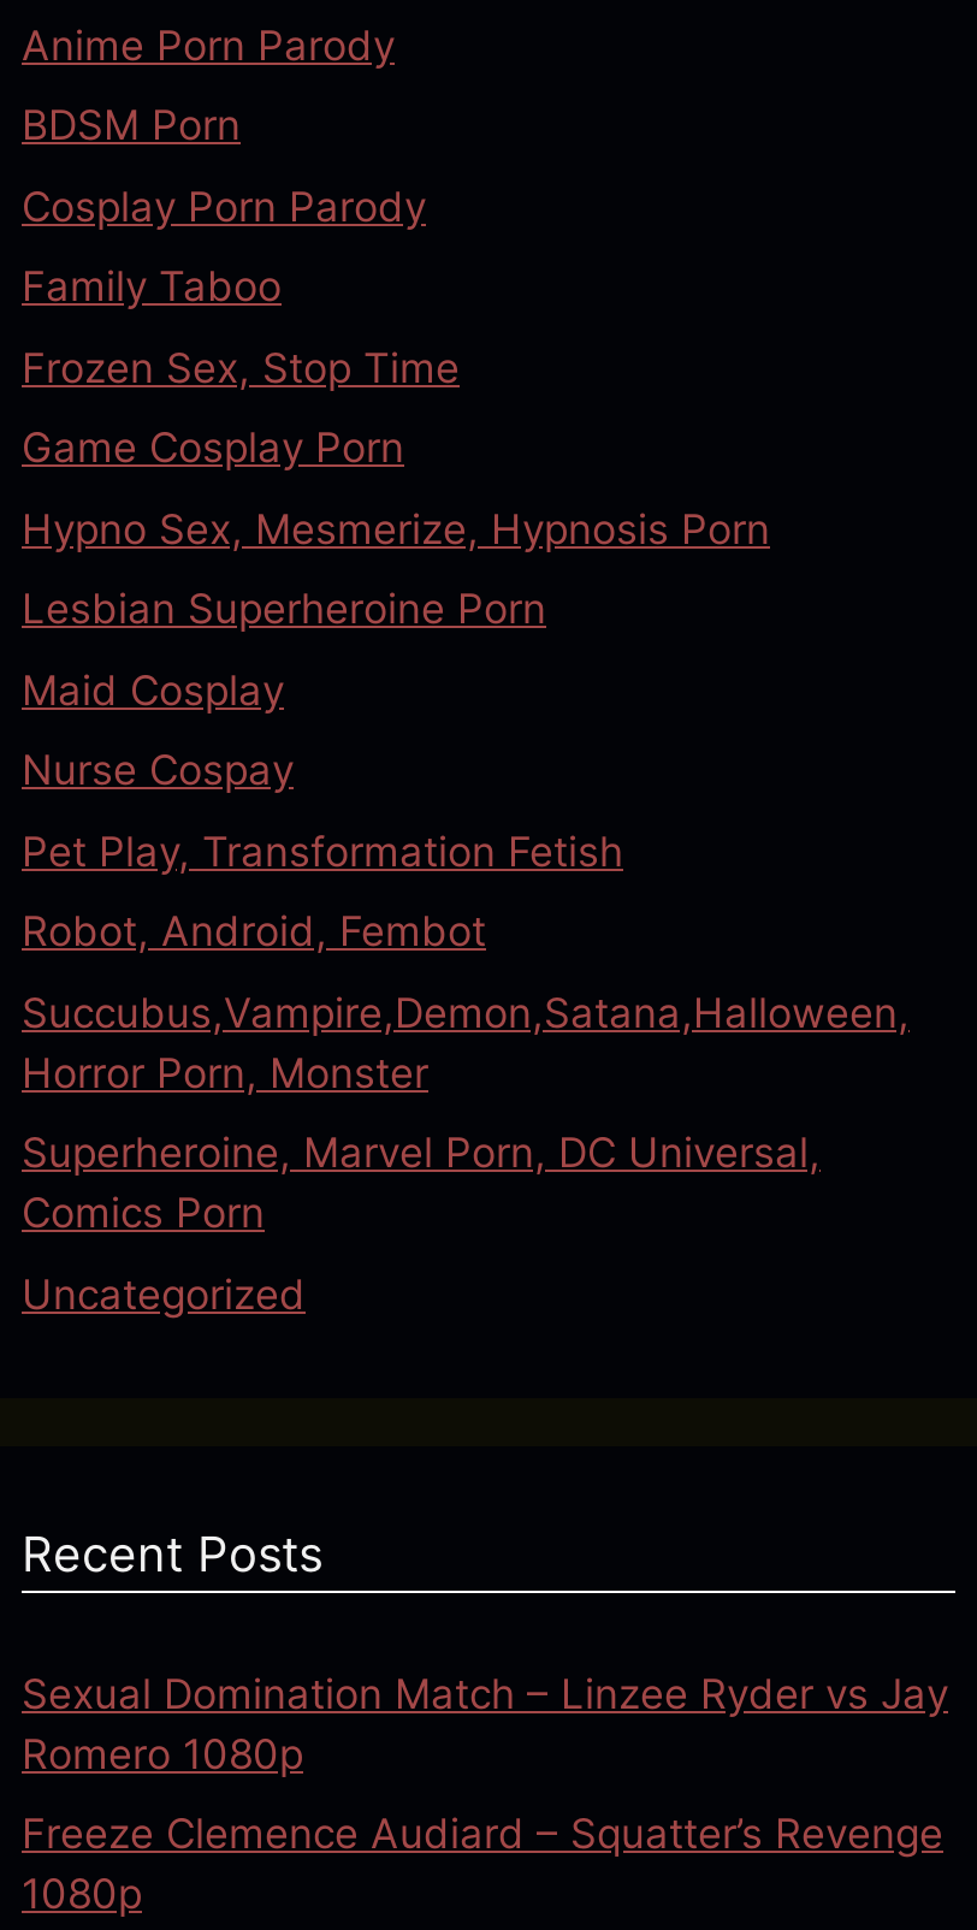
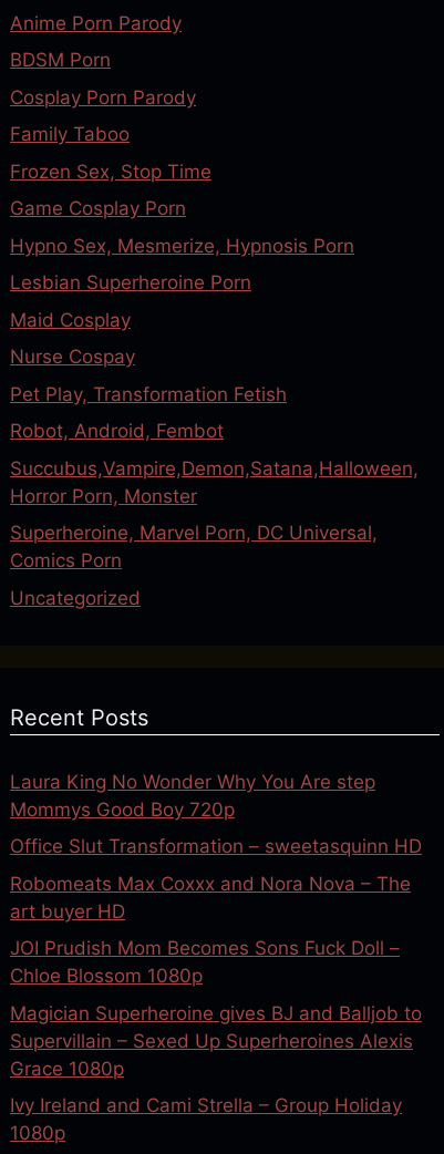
[22,1669,948,1858] Sexual Domination Match – Linzee Ryder vs Jay | Romero 1080p | Freeze Clemence Audiard – Squatter’s Revenge -> [10,770,422,1116] Laura King No Wonder Why You Are step | Mommys Good Boy 720p | Office Slut Transformation – sweetasquinn HD | Robomeats Max Coxxx and Nora Nova – The | art buyer HD | JOI Prudish Mom Becomes Sons Fuck Doll – | Chloe Blossom 1080p | Magician Superheroine gives BJ and Balljob to | Supervillain – Sexed Up Superheroines Alexis | Grace 1080p | Ivy Ireland and Cami Strella – Group Holiday

